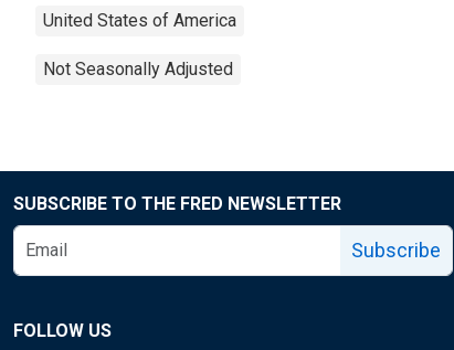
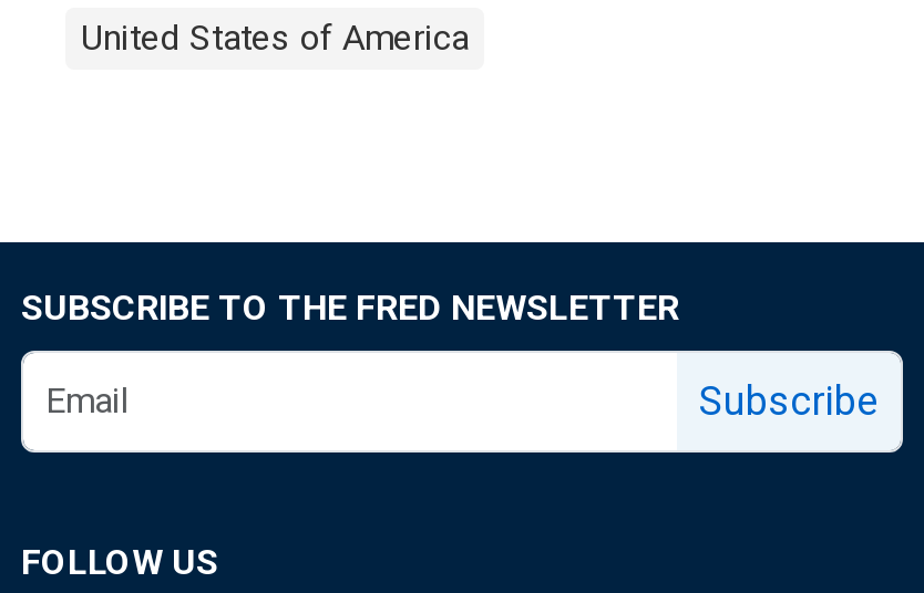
[43,59,233,79] Not Seasonally Adjusted -> none

